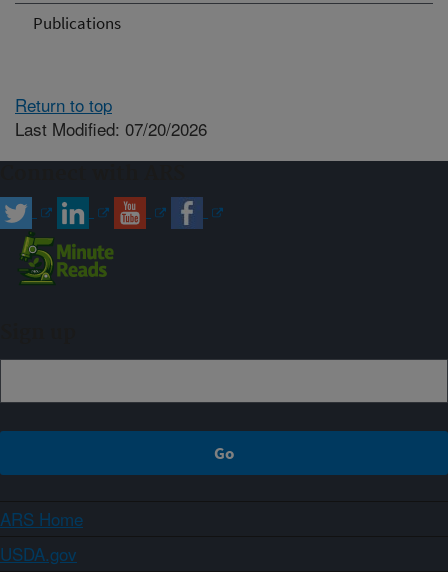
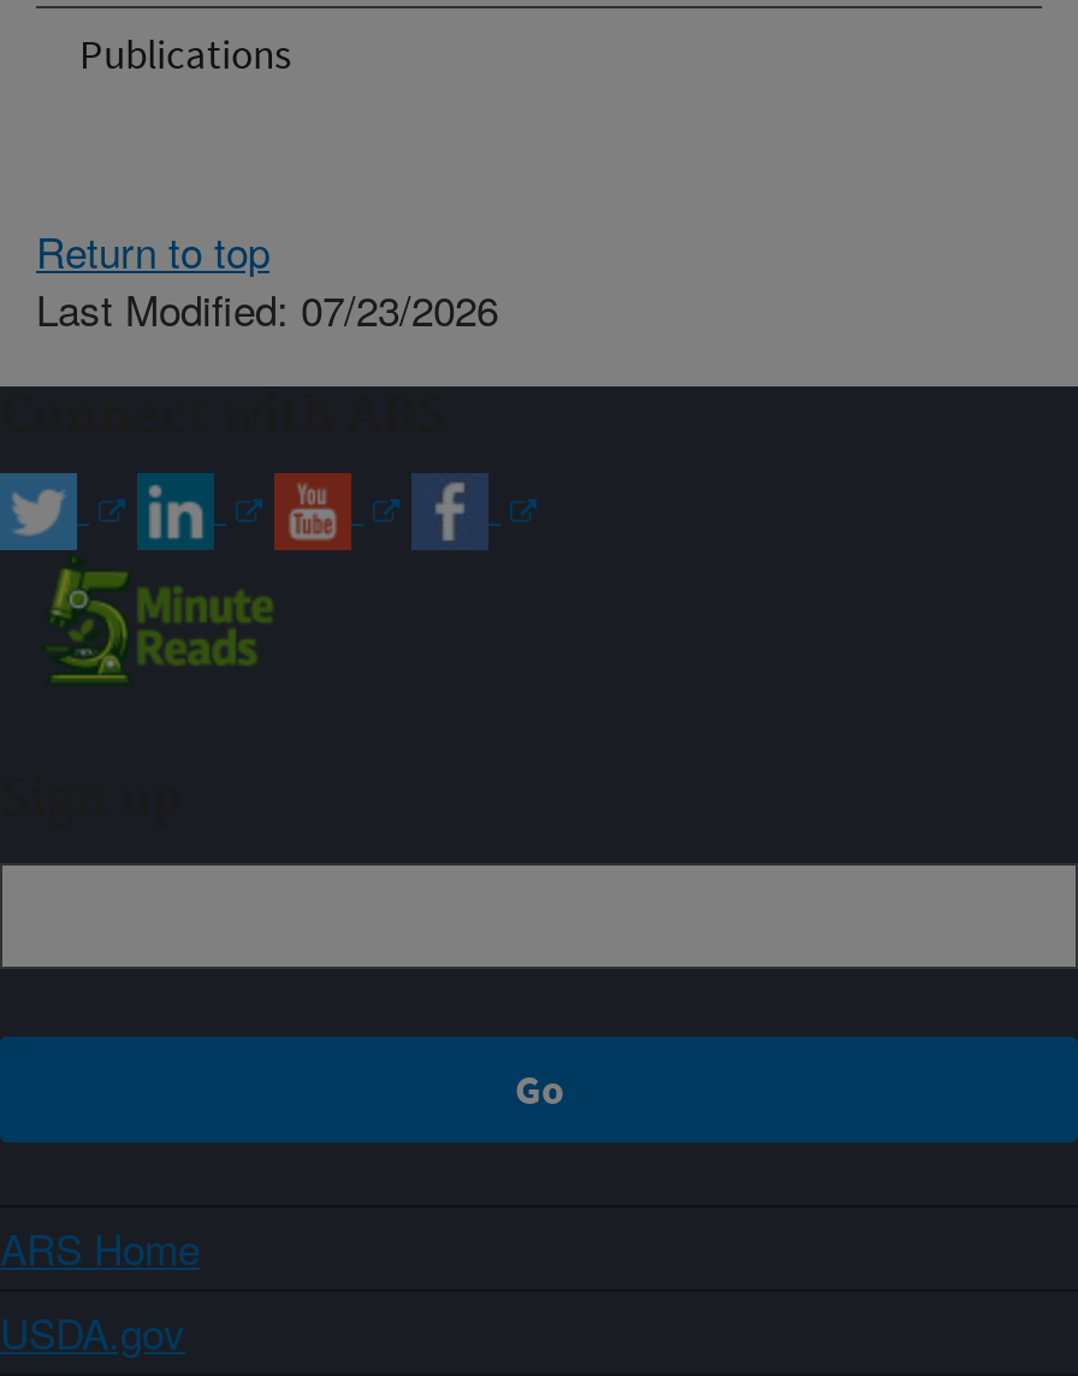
[15,115,207,140] Last Modified: 07/20/2026 -> [36,277,498,337] Last Modified: 07/23/2026

